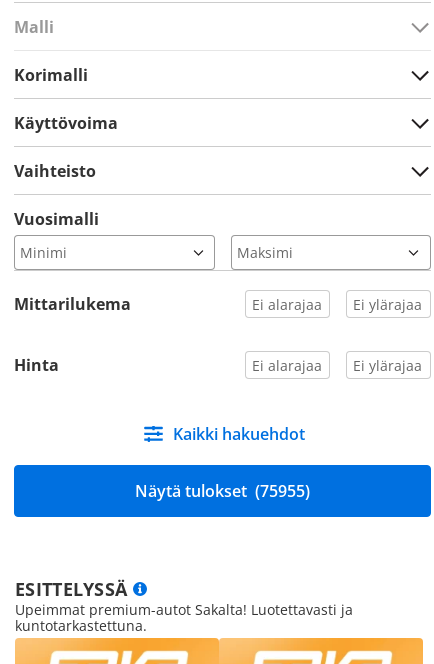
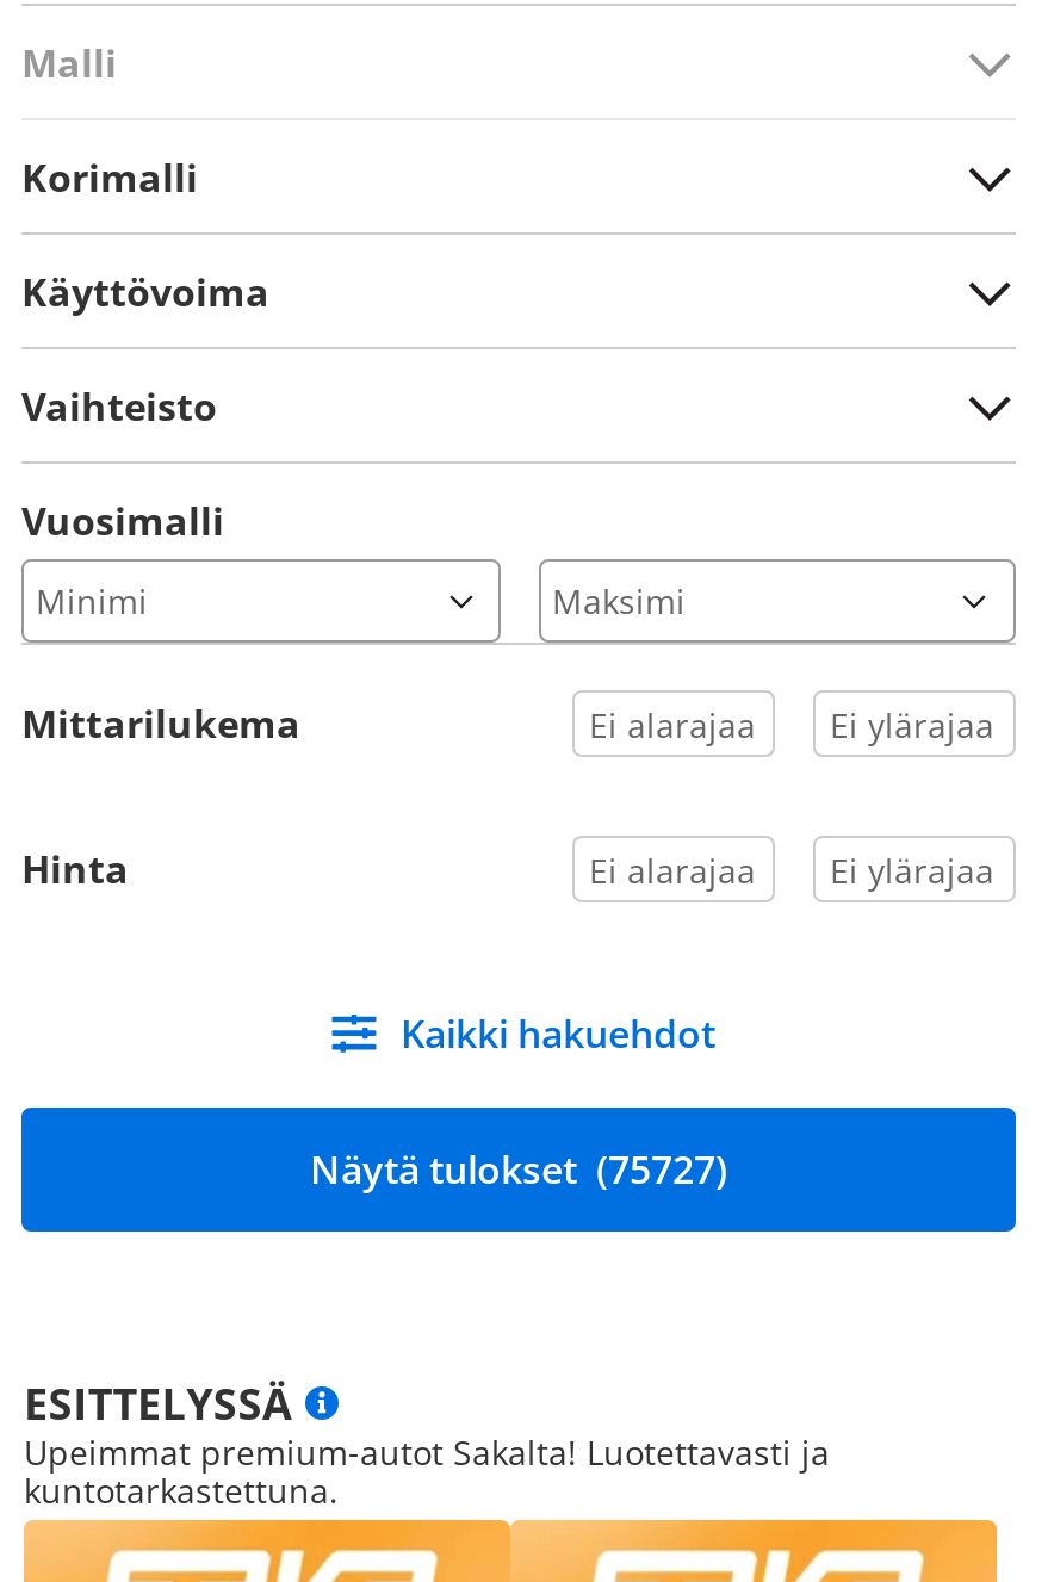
[135,480,310,502] Näytä tulokset (75955) -> [310,1143,727,1196] Näytä tulokset (75727)

